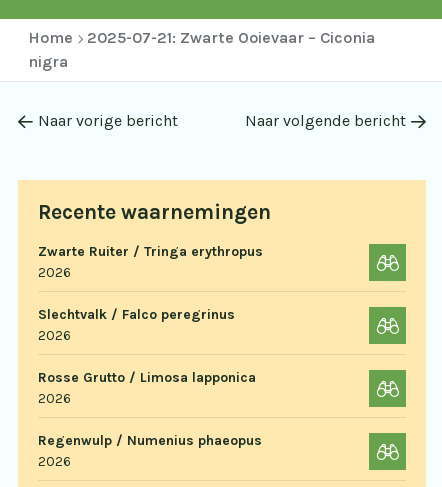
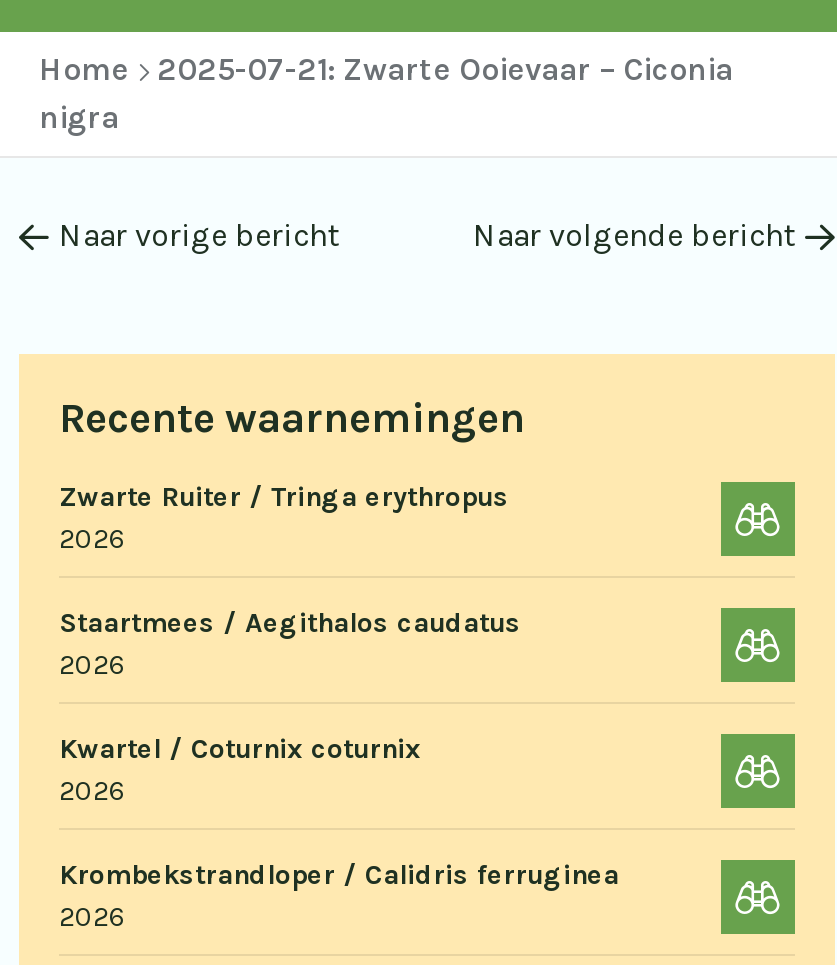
[38,306,235,323] Slechtvalk / Falco peregrinus -> [59,606,521,640] Staartmees / Aegithalos caudatus
[38,369,256,386] Rosse Grutto / Limosa lapponica -> [59,732,421,766] Kwartel / Coturnix coturnix
[38,432,262,449] Regenwulp / Numenius phaeopus -> [59,858,619,892] Krombekstrandloper / Calidris ferruginea

